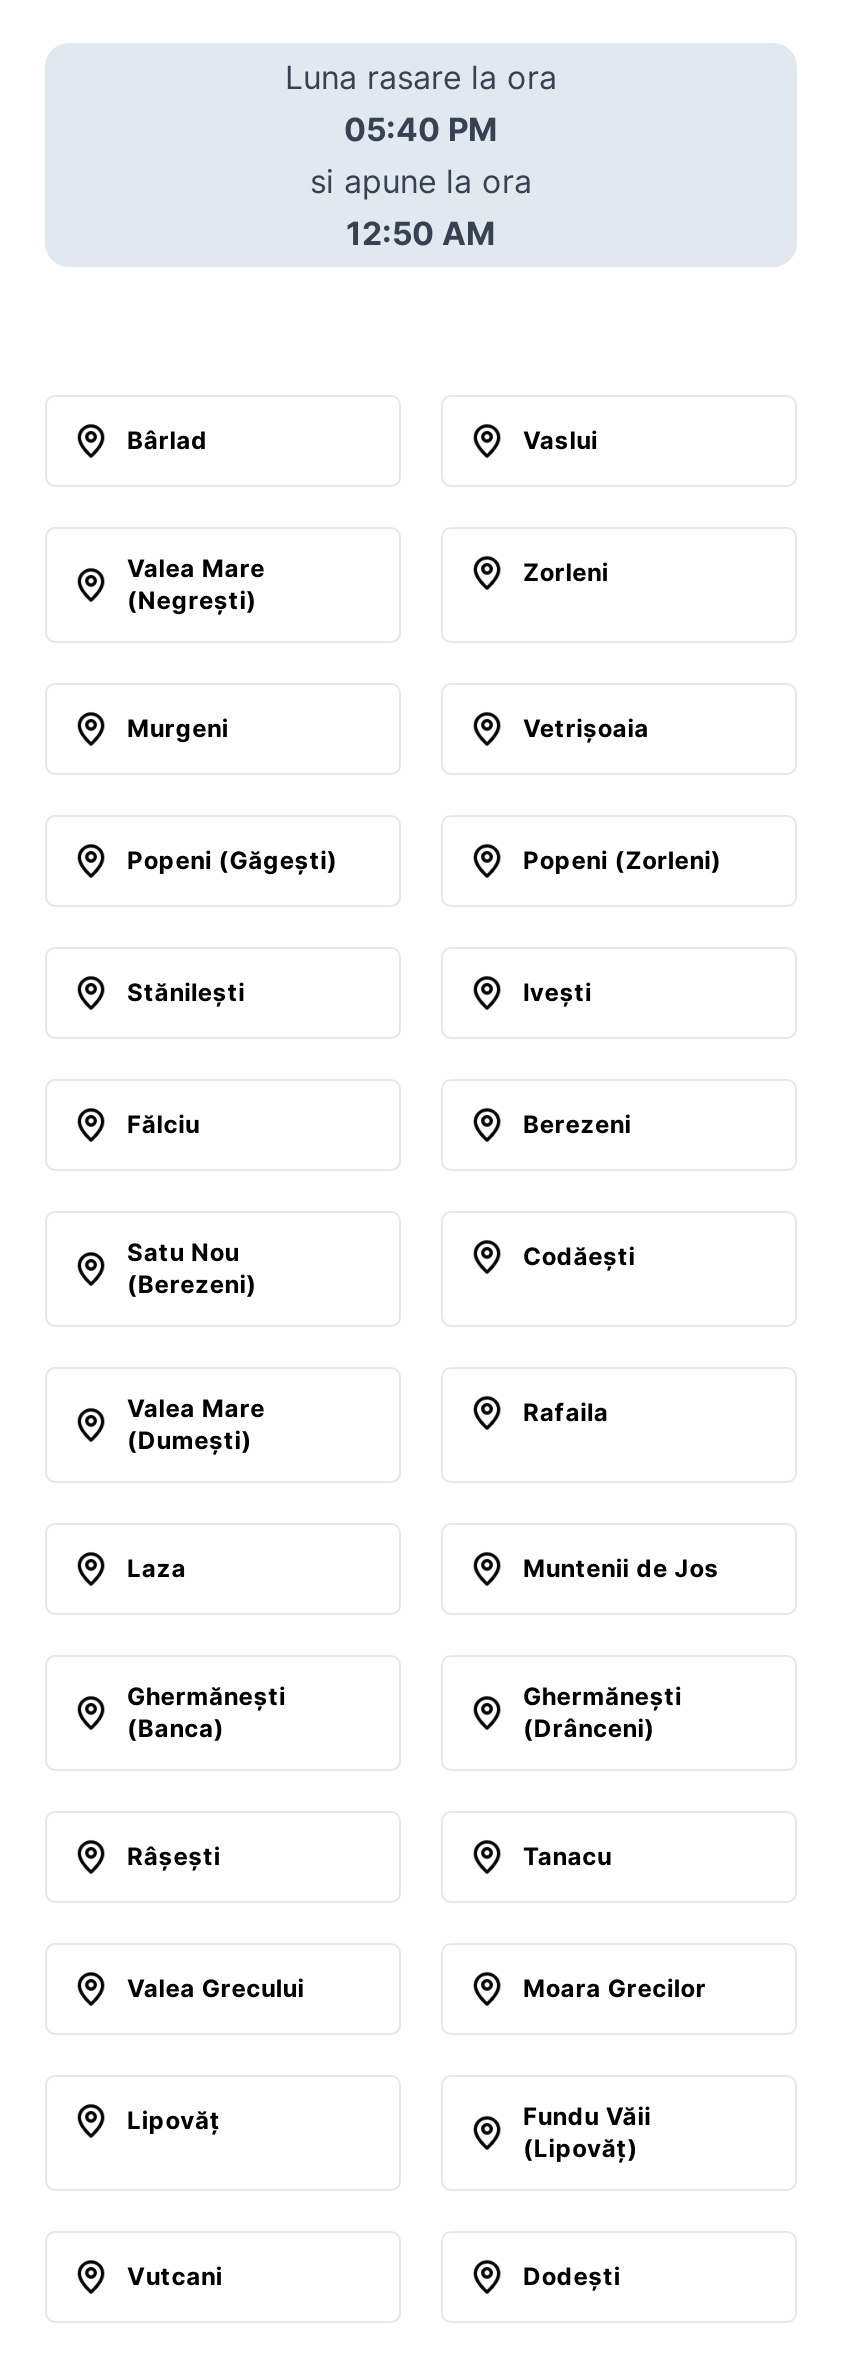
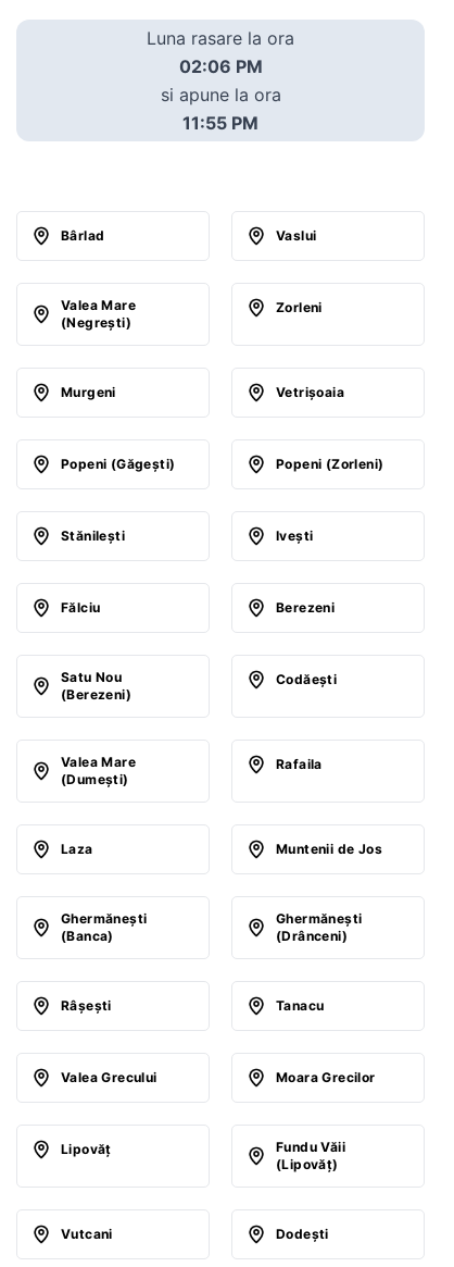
[344,108,498,148] 05:40 PM -> [179,55,262,77] 02:06 PM
[346,212,496,252] 12:50 AM -> [182,112,258,134] 11:55 PM

